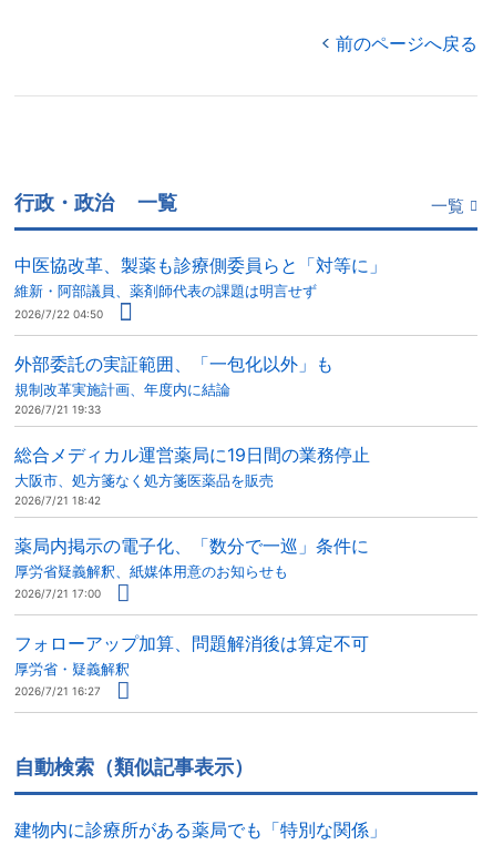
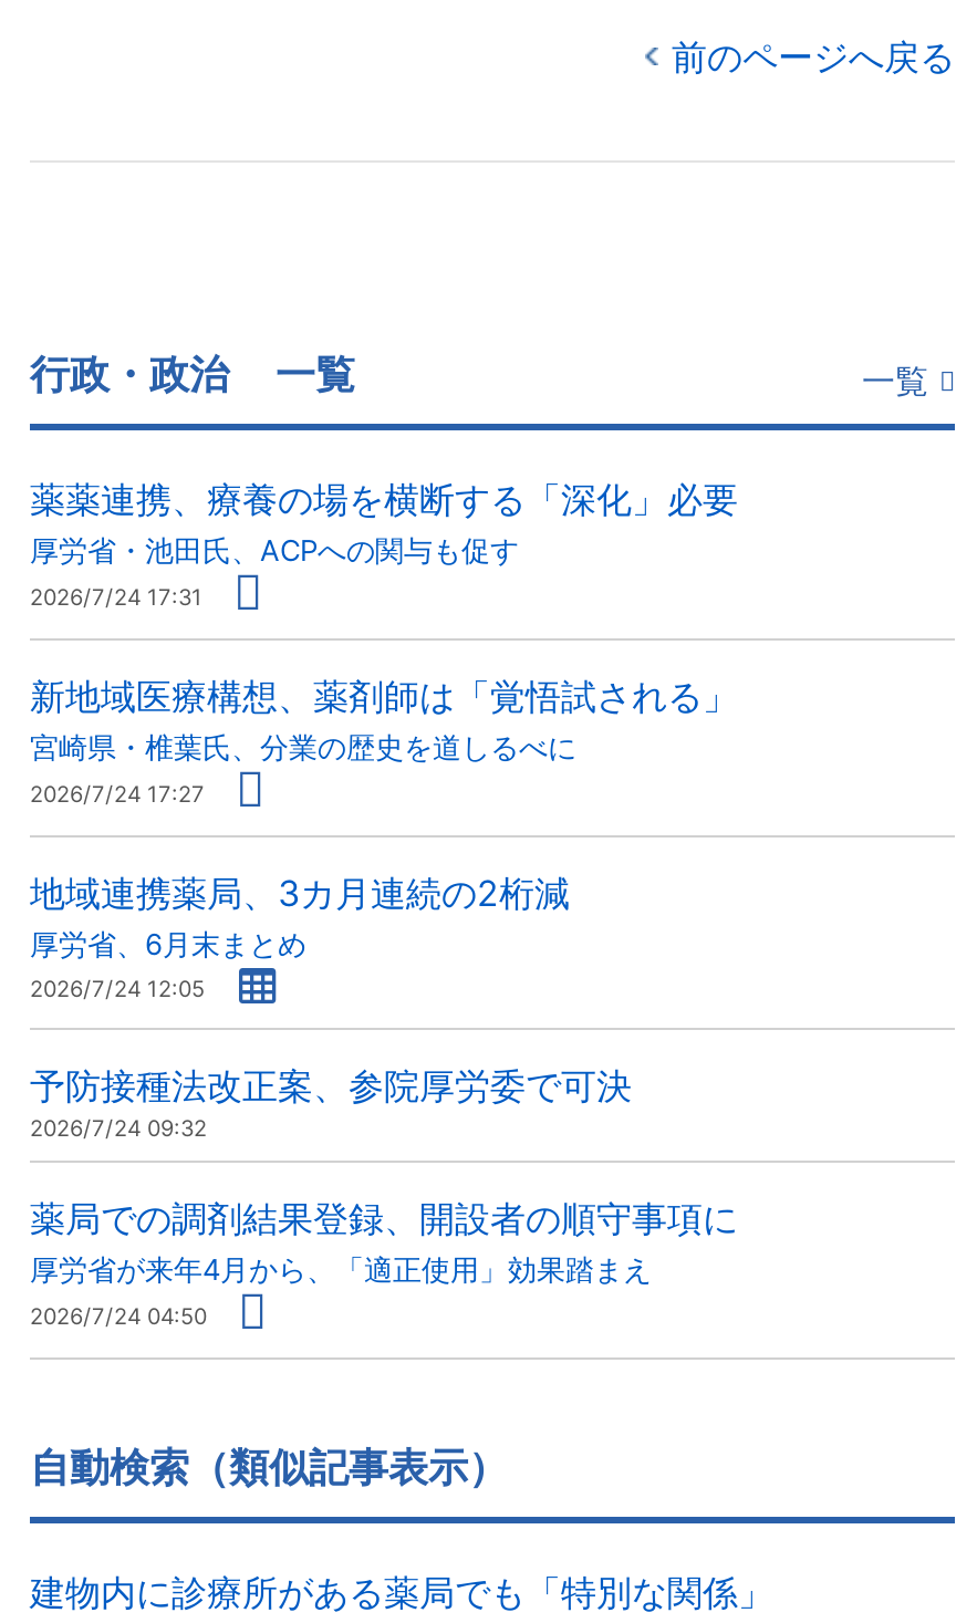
[14,254,387,320] 中医協改革、製薬も診療側委員らと「対等に」 | 維新・阿部議員、薬剤師代表の課題は明言せず | 2026/7/22 04:50 -> [30,477,738,609] 薬薬連携、療養の場を横断する「深化」必要 | 厚労省・池田氏、ACPへの関与も促す | 2026/7/24 17:31
[14,353,333,416] 外部委託の実証範囲、「一包化以外」も | 規制改革実施計画、年度内に結論 | 2026/7/21 19:33 -> [30,674,738,806] 新地域医療構想、薬剤師は「覚悟試される」 | 宮崎県・椎葉氏、分業の歴史を道しるべに | 2026/7/24 17:27
[14,444,370,507] 総合メディカル運営薬局に19日間の業務停止 | 大阪市、処方箋なく処方箋医薬品を販売 | 2026/7/21 18:42 -> [30,871,570,1001] 地域連携薬局、3カ月連続の2桁減 | 厚労省、6月末まとめ | 2026/7/24 12:05
[14,535,369,600] 薬局内掲示の電子化、「数分で一巡」条件に | 厚労省疑義解釈、紙媒体用意のお知らせも | 2026/7/21 17:00 -> [30,1063,632,1141] 予防接種法改正案、参院厚労委で可決 | 2026/7/24 09:32
[14,632,369,698] フォローアップ加算、問題解消後は算定不可 | 厚労省・疑義解釈 | 2026/7/21 16:27 -> [30,1196,738,1328] 薬局での調剤結果登録、開設者の順守事項に | 厚労省が来年4月から、「適正使用」効果踏まえ | 2026/7/24 04:50

